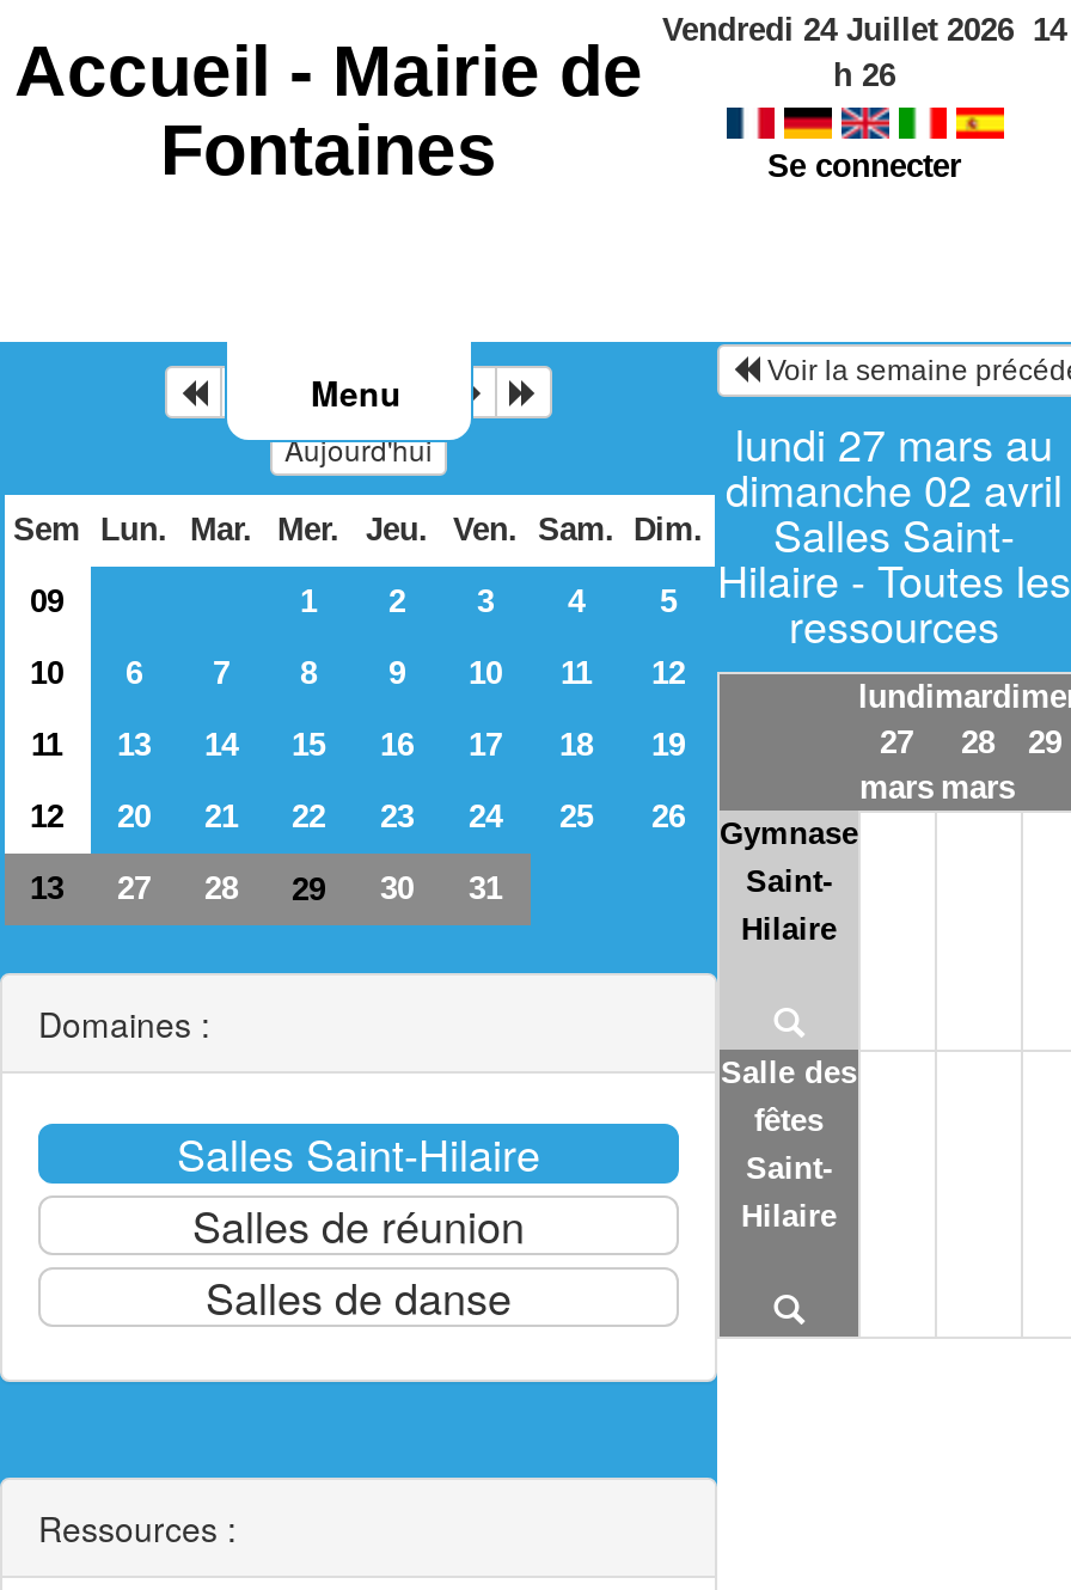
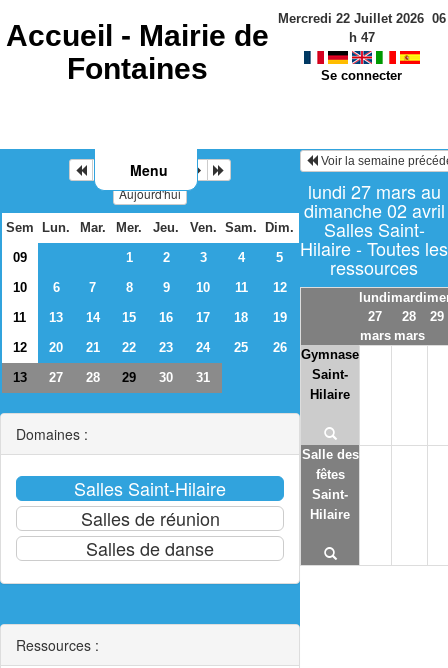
[662,12,1066,48] Vendredi 24 Juillet 2026 14 -> [277,11,445,26] Mercredi 22 Juillet 2026 06
[833,57,895,93] h 26 -> [348,30,374,45] h 47

